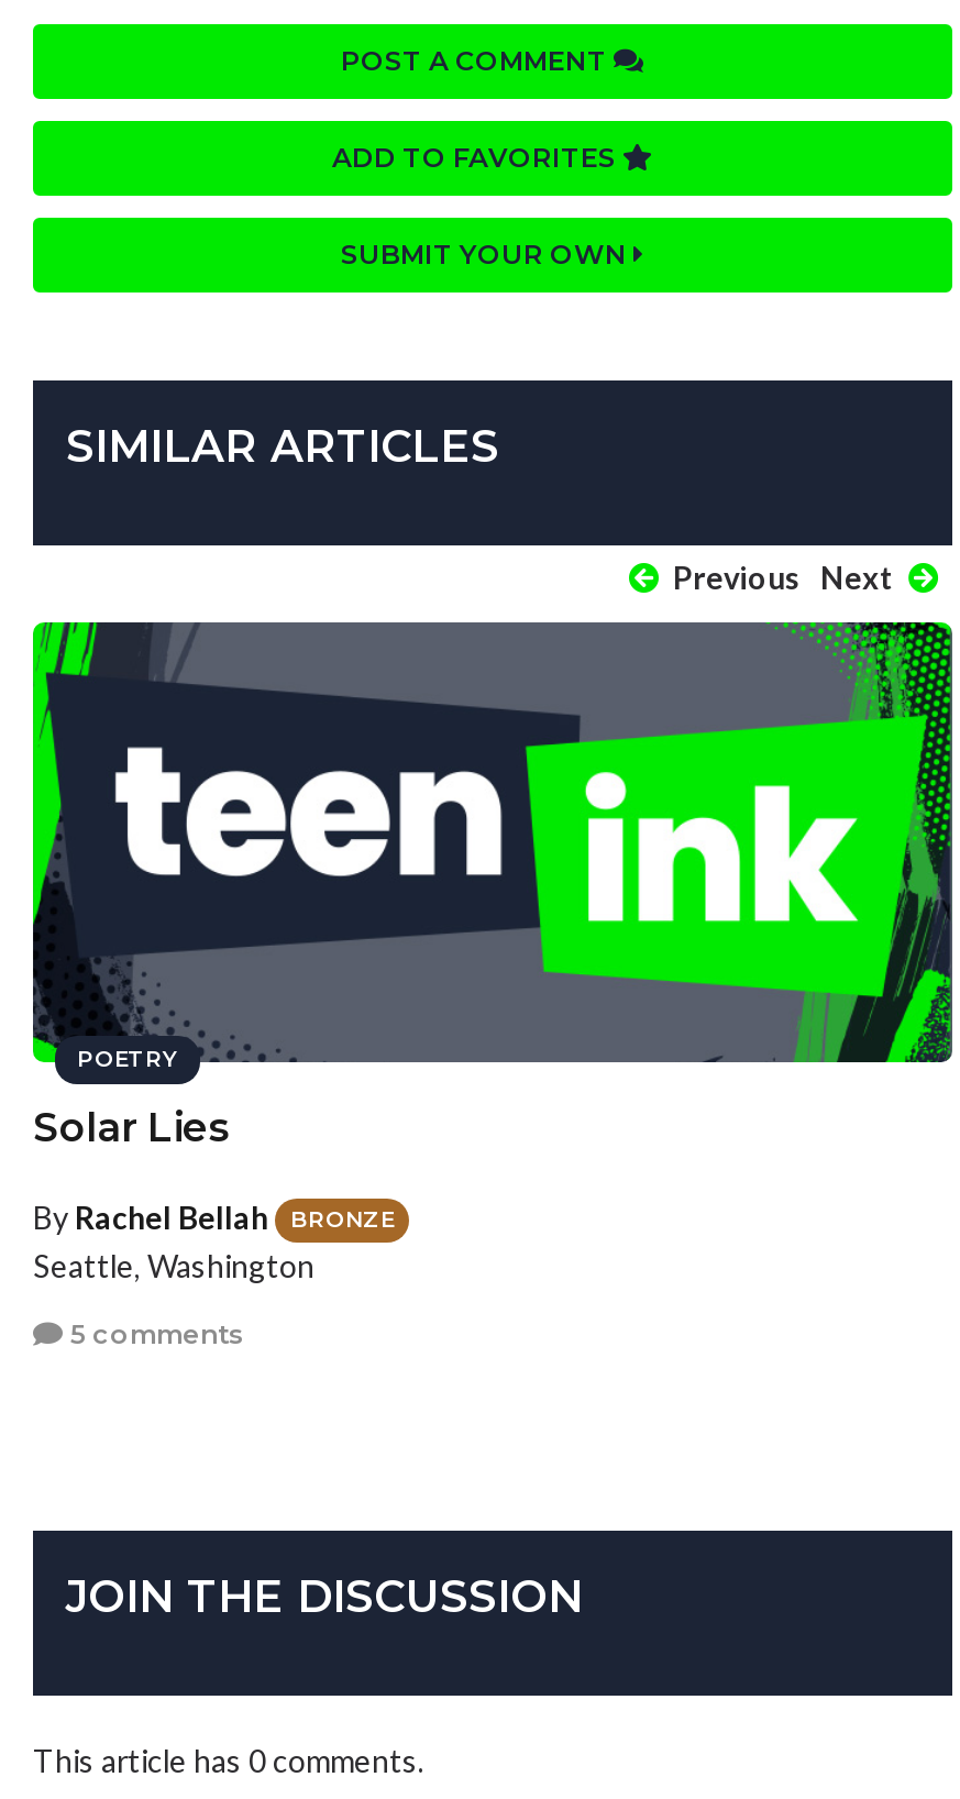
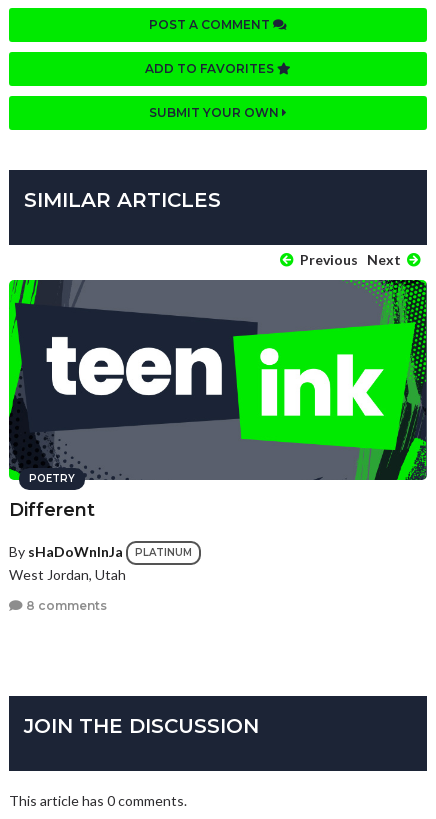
[33,1104,231,1152] Solar Lies -> [9,499,95,521] Different
[33,1199,394,1283] By Rachel Bellah | BRONZE | Seattle, Washington -> [9,543,192,583] By sHaDoWnInJa | PLATINUM | West Jordan, Utah
[64,1317,244,1350] 5 comments -> [23,598,107,613] 8 comments

